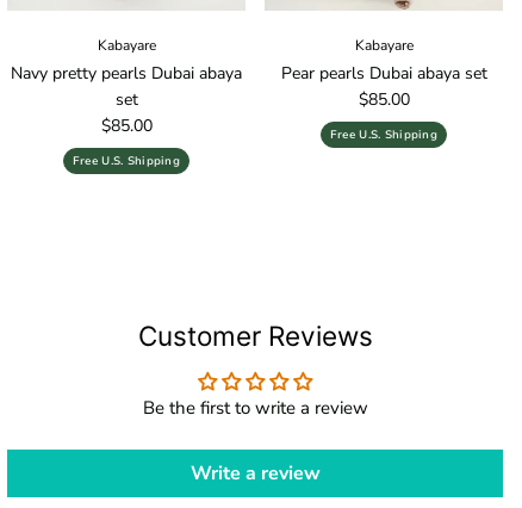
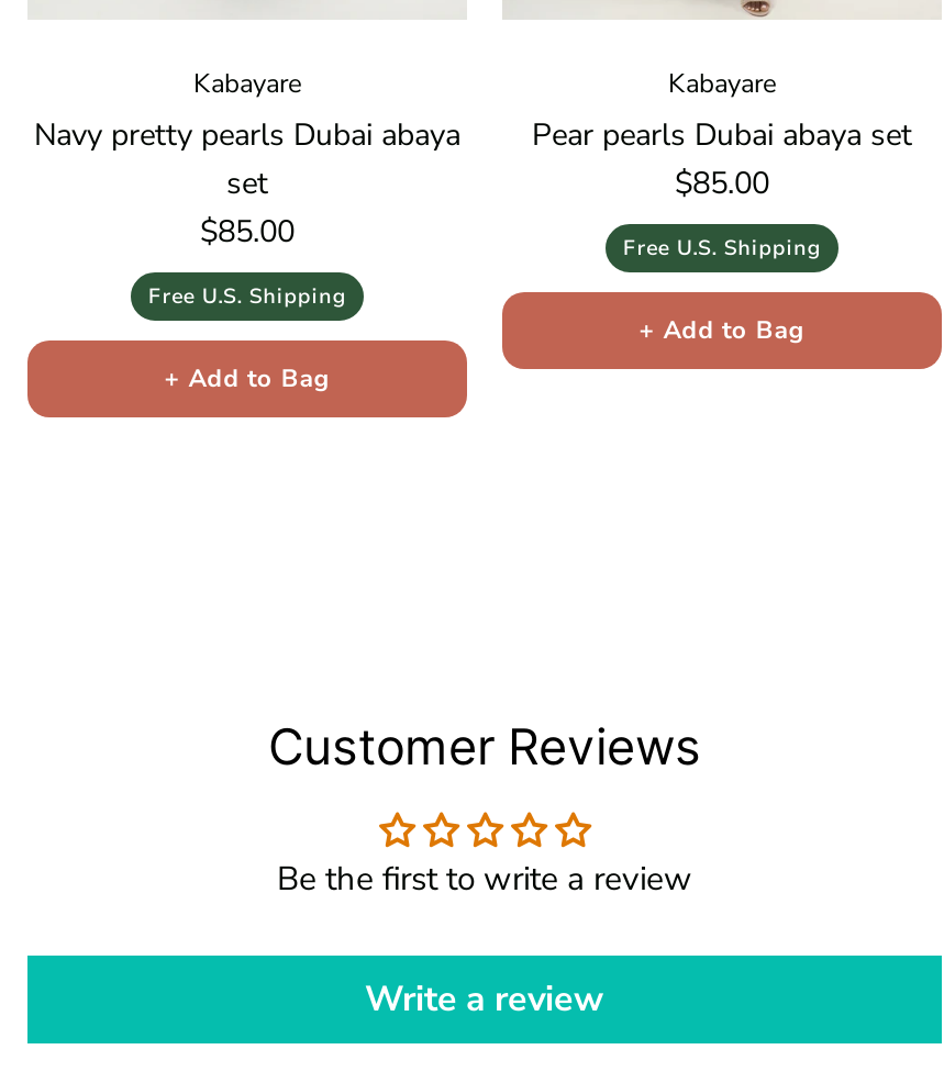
none -> [164,362,330,395] + Add to Bag
none -> [639,313,805,346] + Add to Bag

